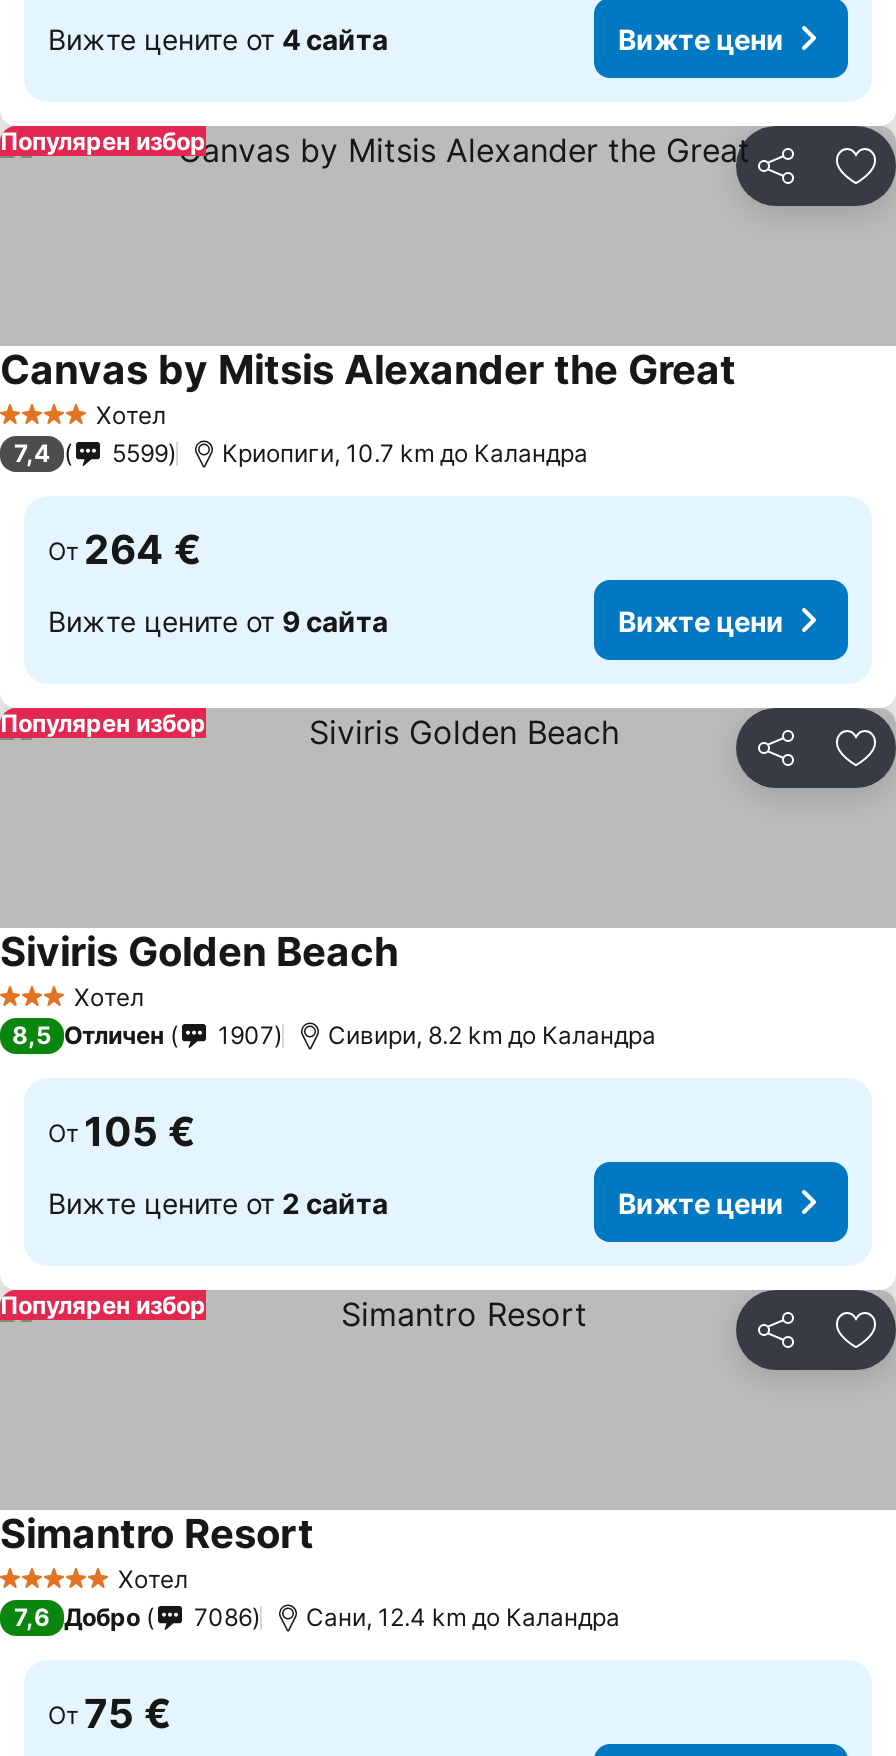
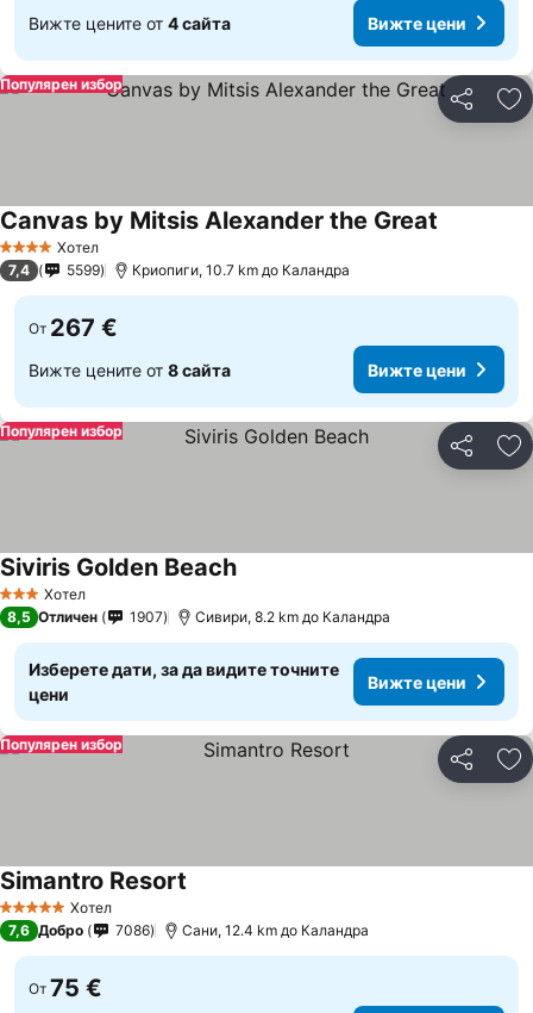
[48,526,202,574] От 264 € -> [29,313,118,342] От 267 €
[48,603,388,637] Вижте цените от 9 сайта -> [29,359,231,380] Вижте цените от 8 сайта
[48,1108,388,1219] От 105 € | Вижте цените от 2 сайта -> [29,659,339,704] Изберете дати, за да видите точните | цени

